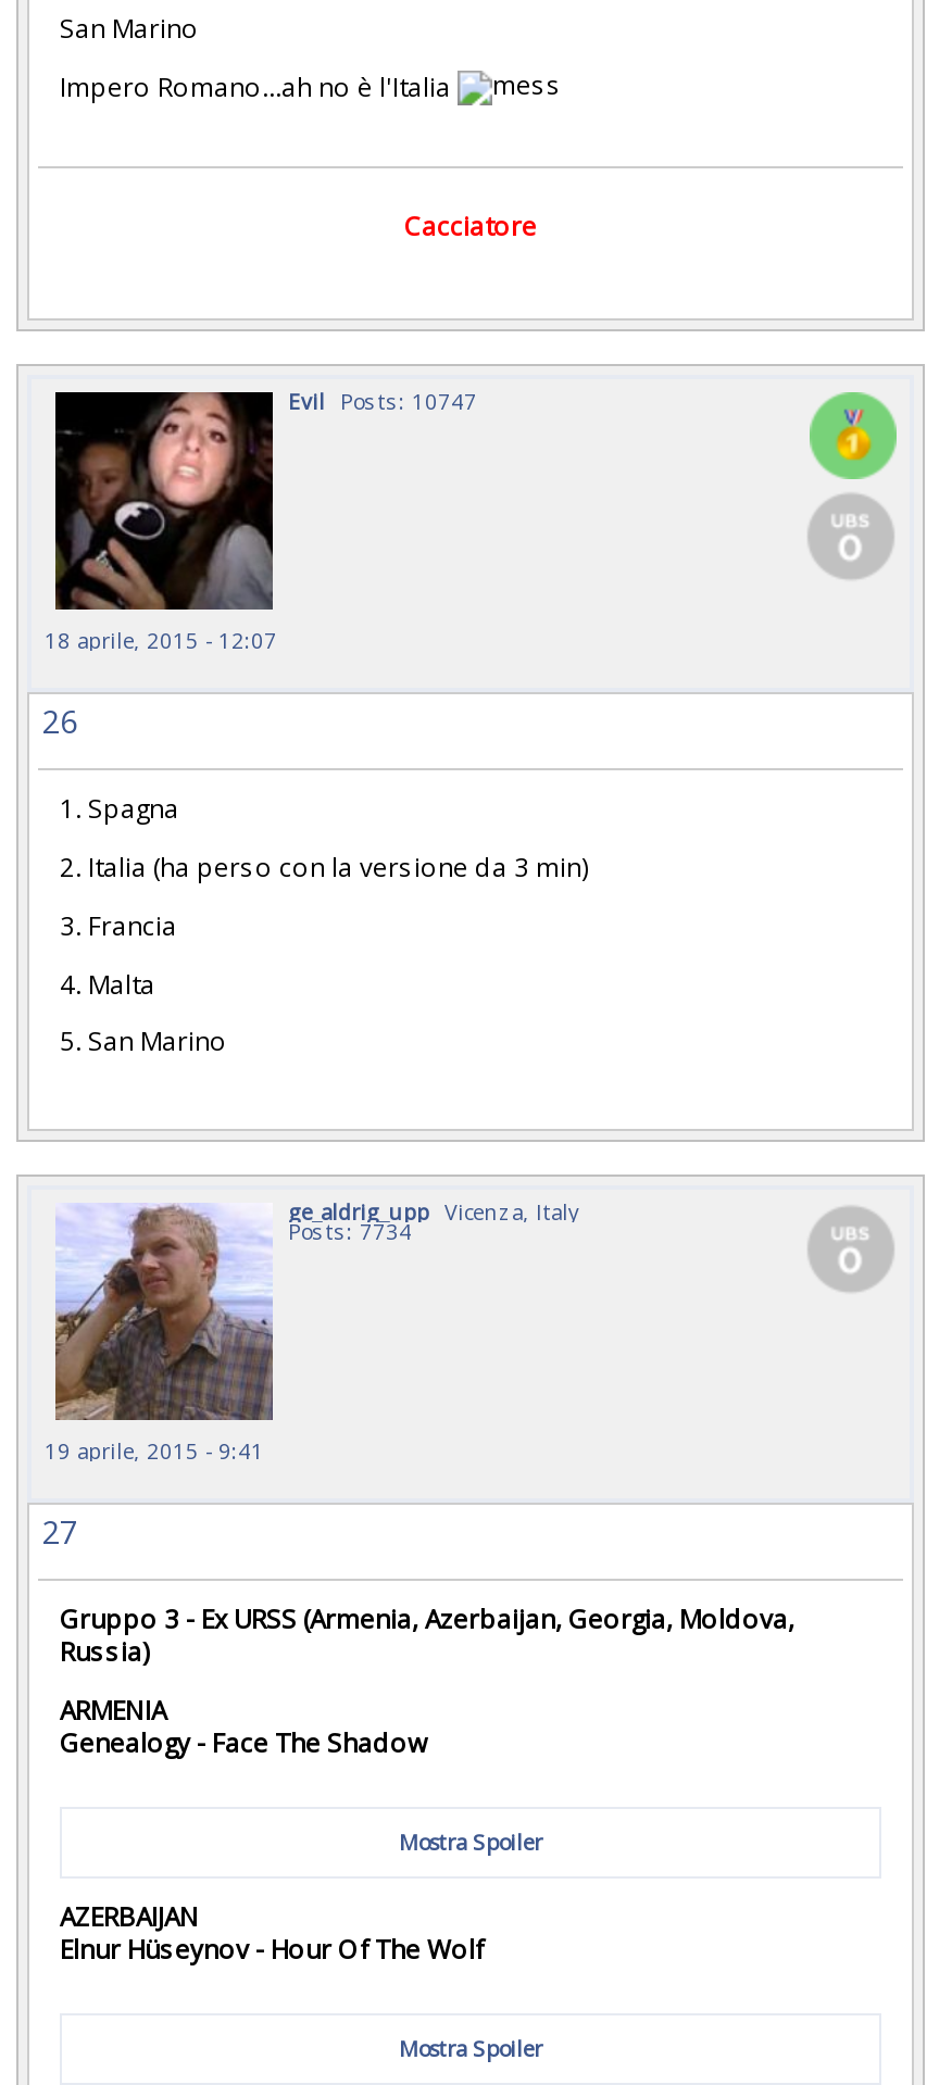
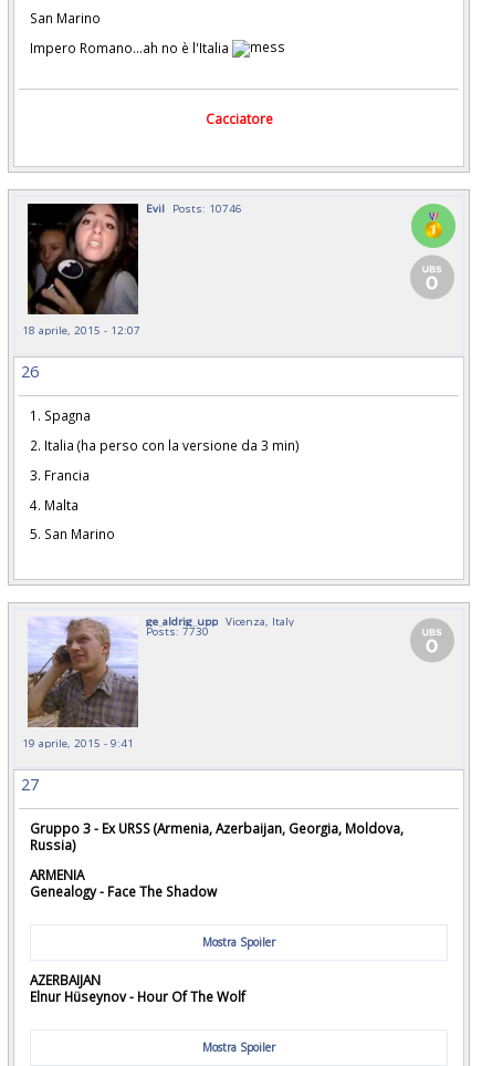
[288,386,477,417] Evil Posts: 10747 -> [146,201,242,216] Evil Posts: 10746
[288,1216,412,1247] Posts: 7734 -> [146,624,209,639] Posts: 7730

